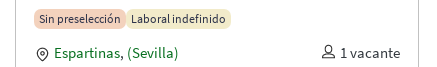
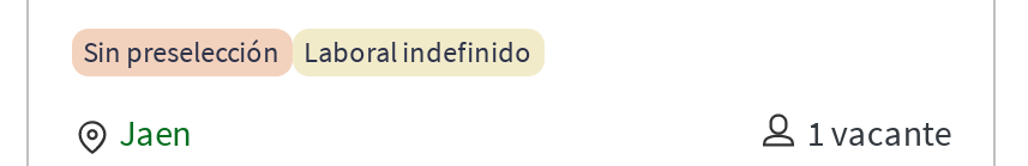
[54,43,179,62] Espartinas, (Sevilla) -> [119,110,191,156] Jaen

